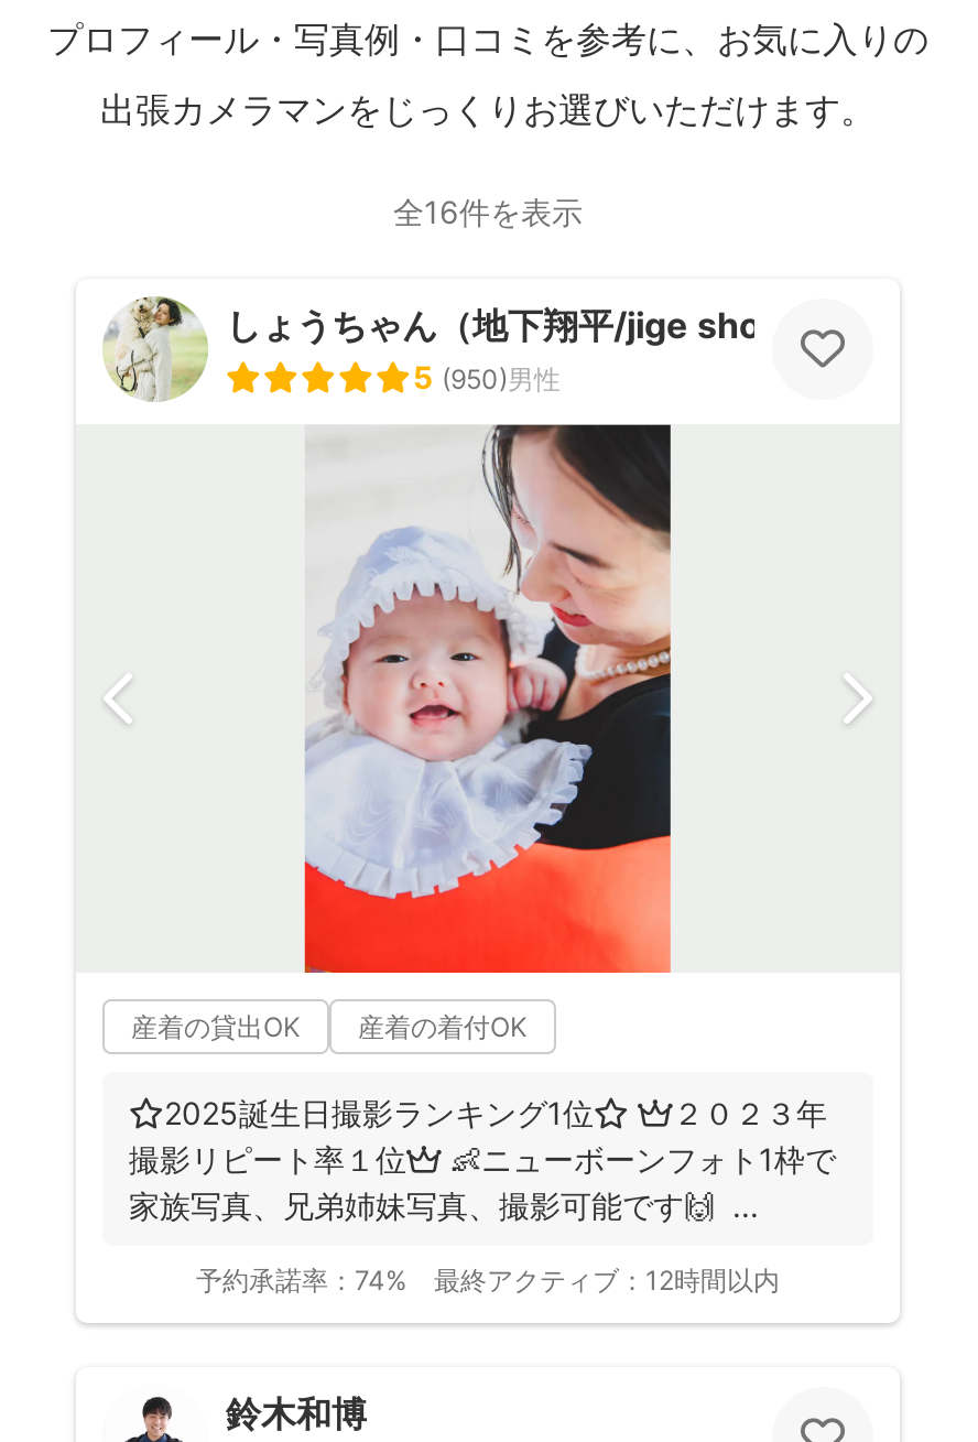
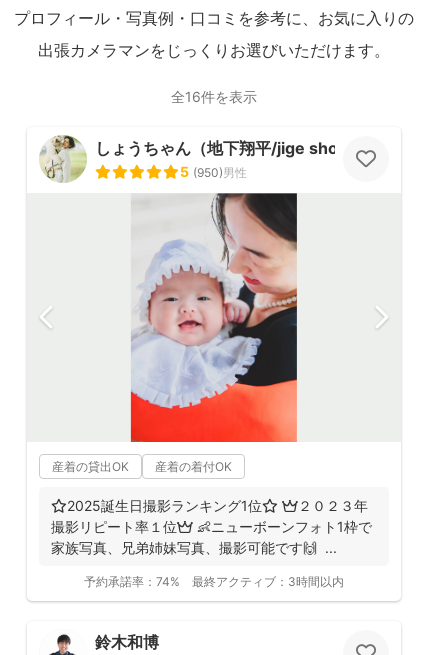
[434,1264,780,1297] 最終アクティブ：12時間以内 -> [192,574,344,589] 最終アクティブ：3時間以内

